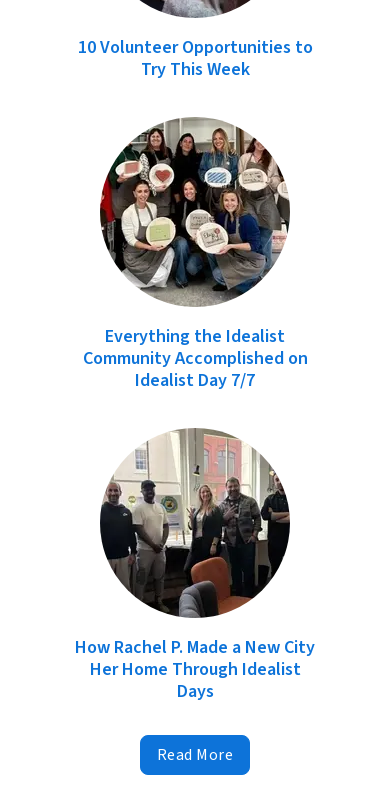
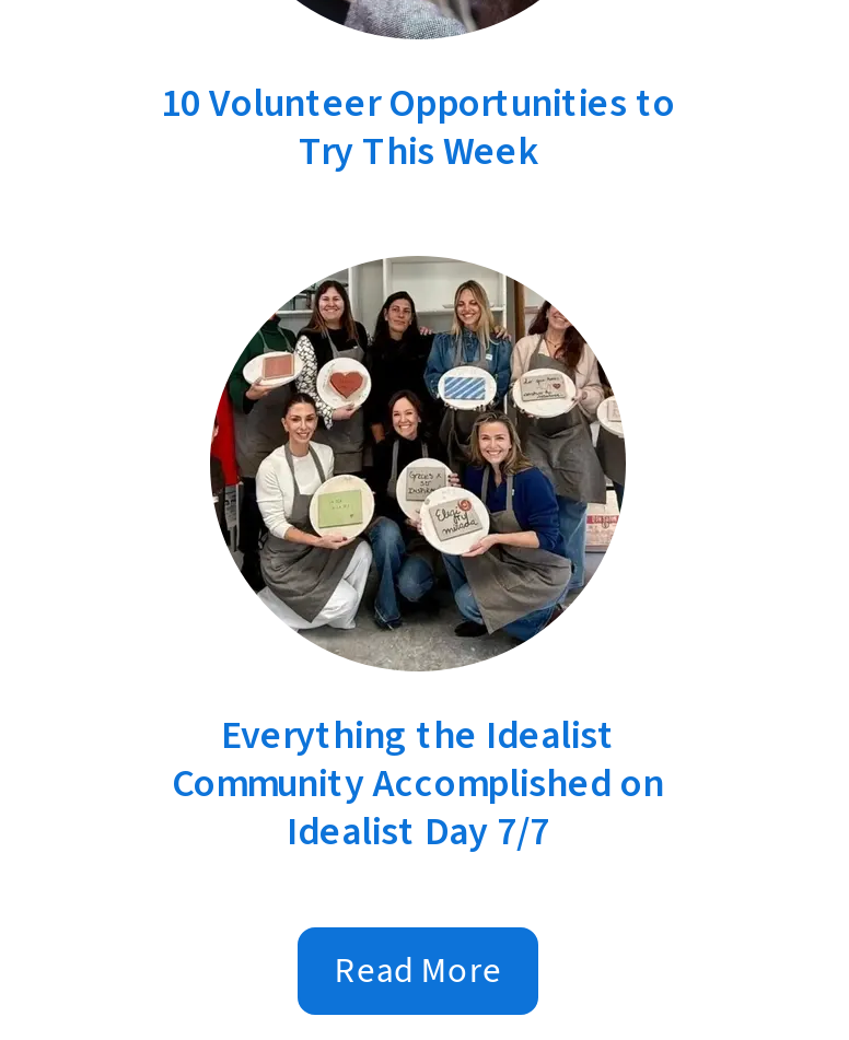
[75,430,315,704] [image] | How Rachel P. Made a New City | Her Home Through Idealist | Days -> none

